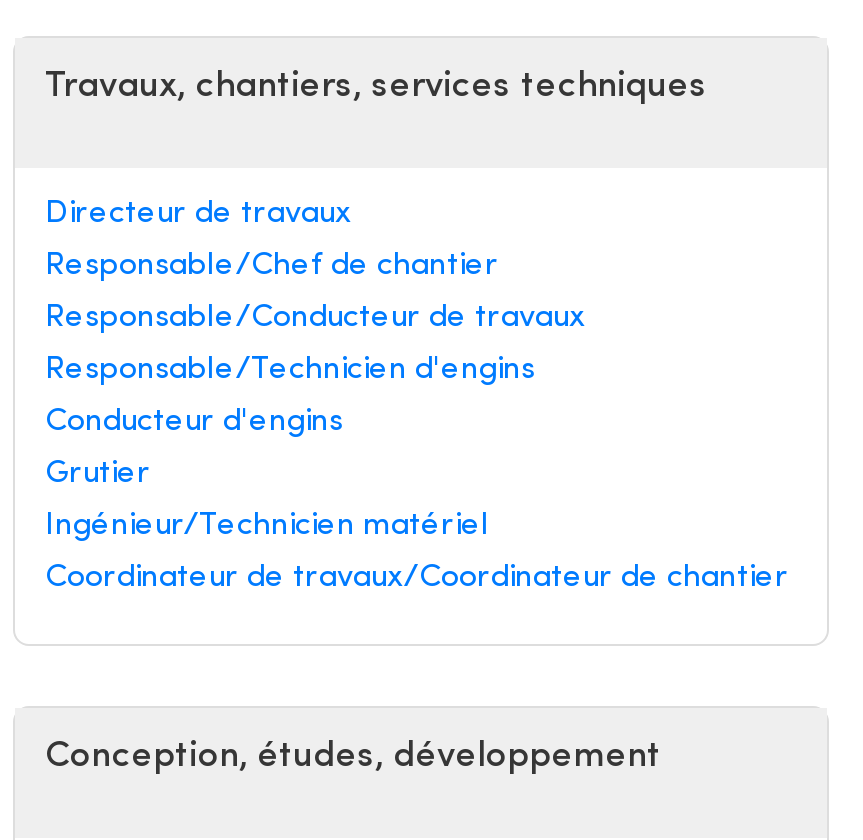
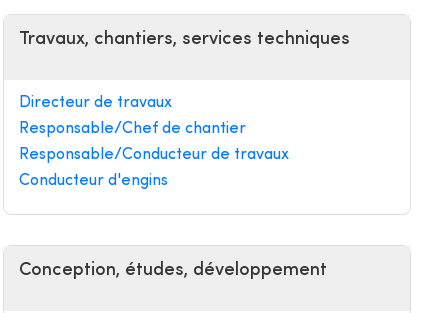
[45,354,535,386] Responsable/Technicien d'engins -> none
[45,458,789,594] Grutier | Ingénieur/Technicien matériel | Coordinateur de travaux/Coordinateur de chantier -> none

